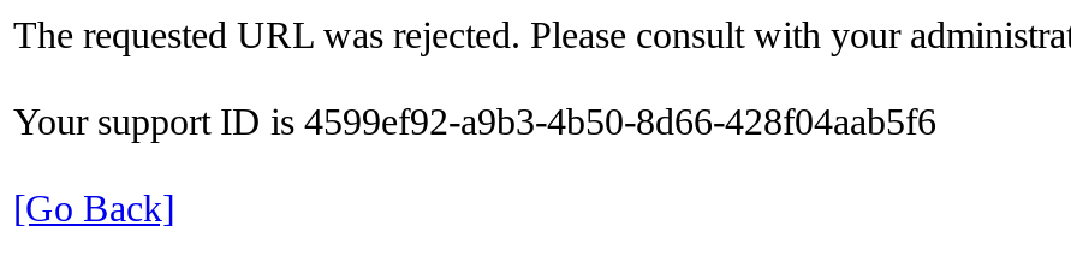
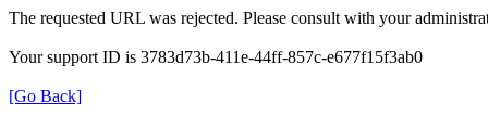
[13,101,936,142] Your support ID is 4599ef92-a9b3-4b50-8d66-428f04aab5f6 -> [9,48,423,66] Your support ID is 3783d73b-411e-44ff-857c-e677f15f3ab0

